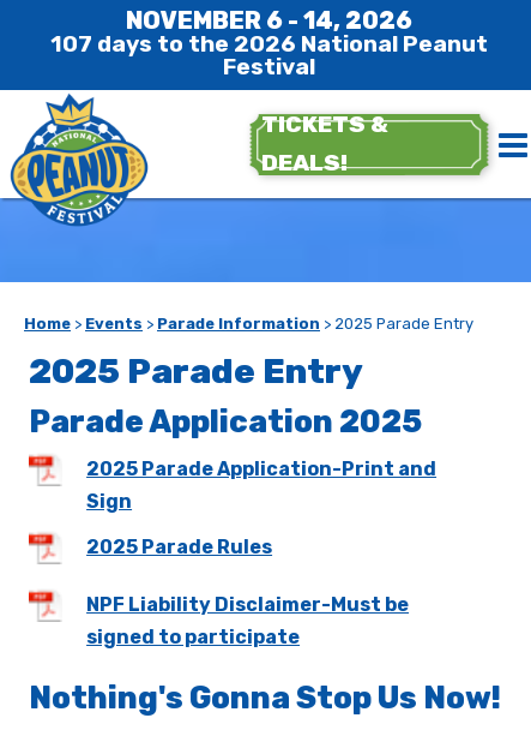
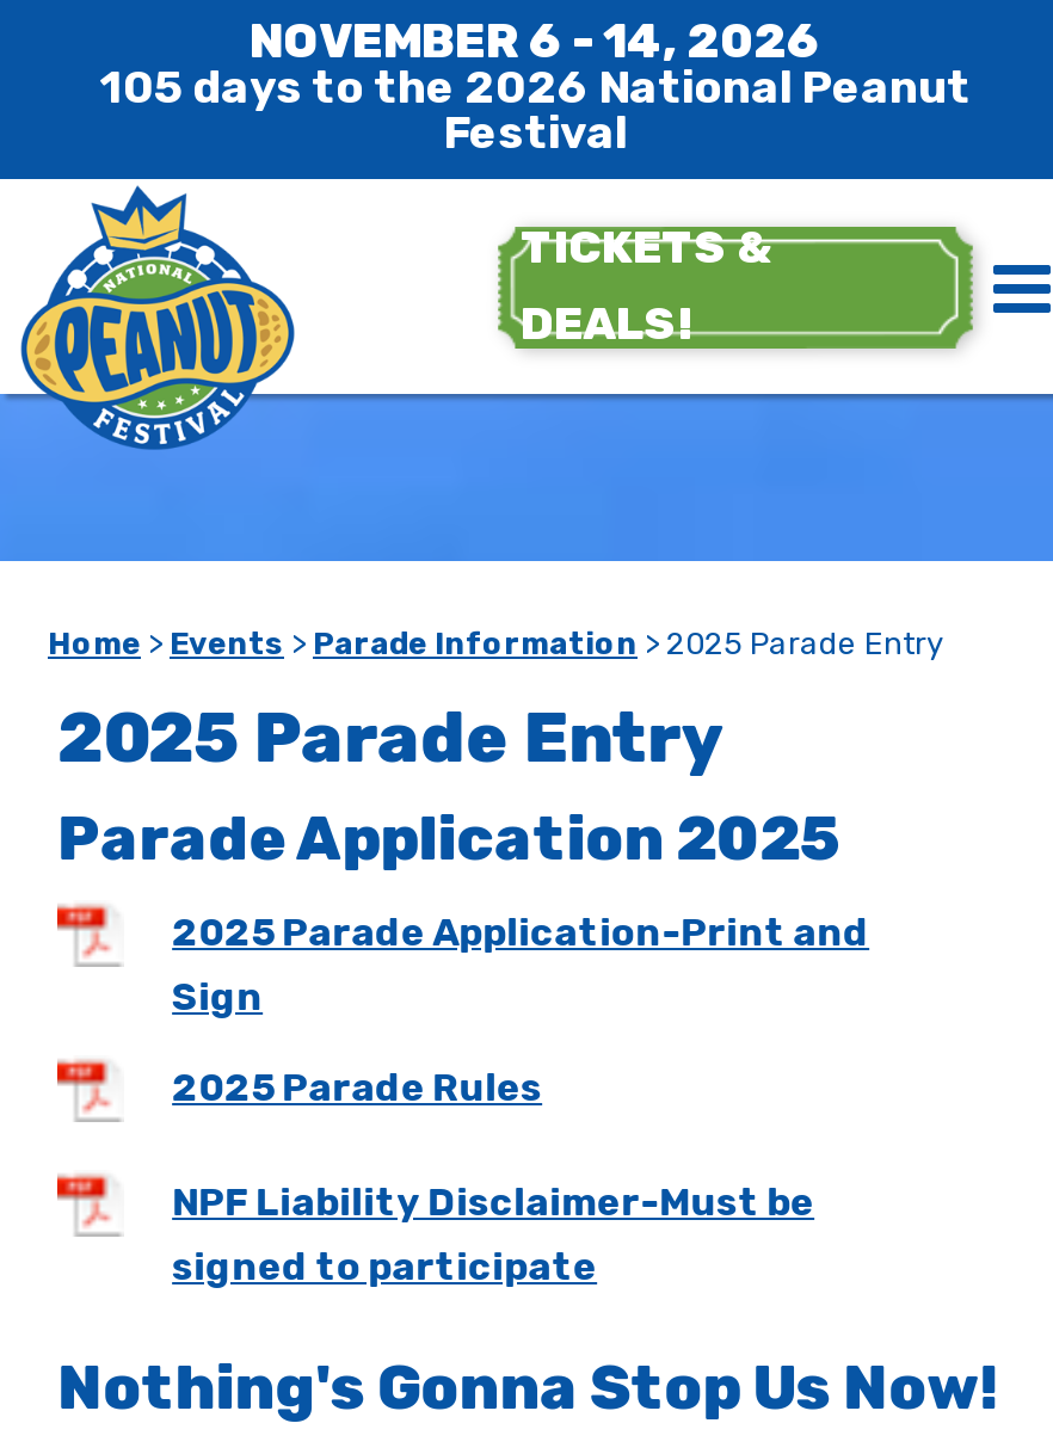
[50,30,487,58] 107 days to the 2026 National Peanut -> [99,60,971,115] 105 days to the 2026 National Peanut

